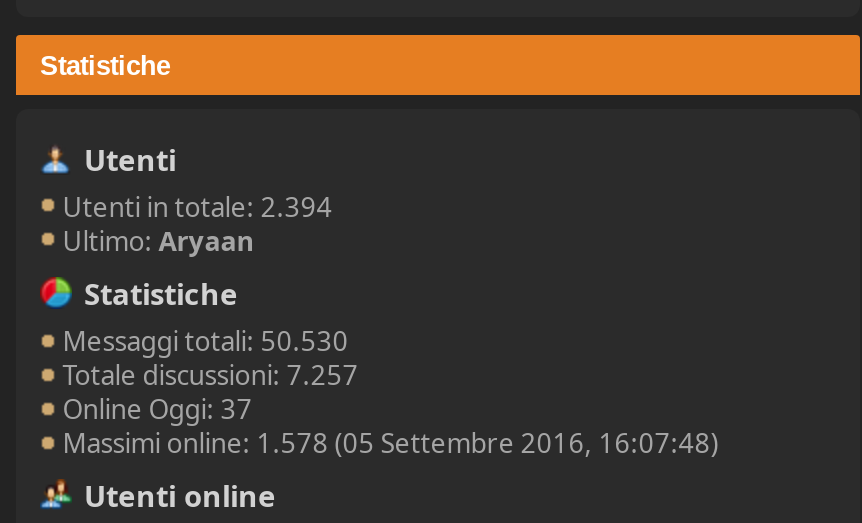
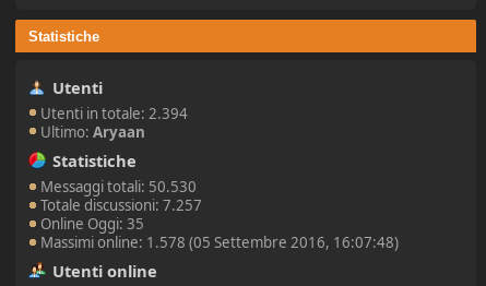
[63,391,253,427] Online Oggi: 37 -> [41,214,144,234] Online Oggi: 35

